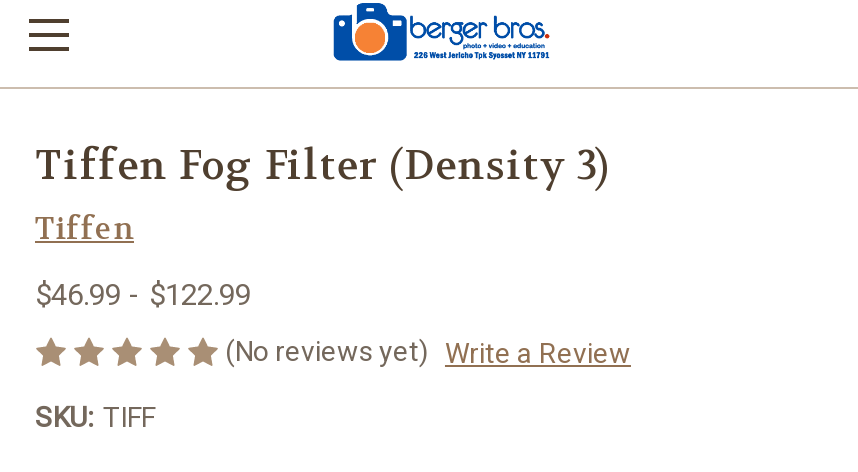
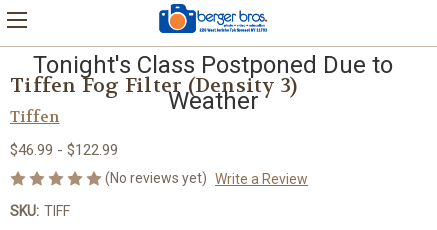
none -> [33,51,393,115] Tonight's Class Postponed Due to | Weather

